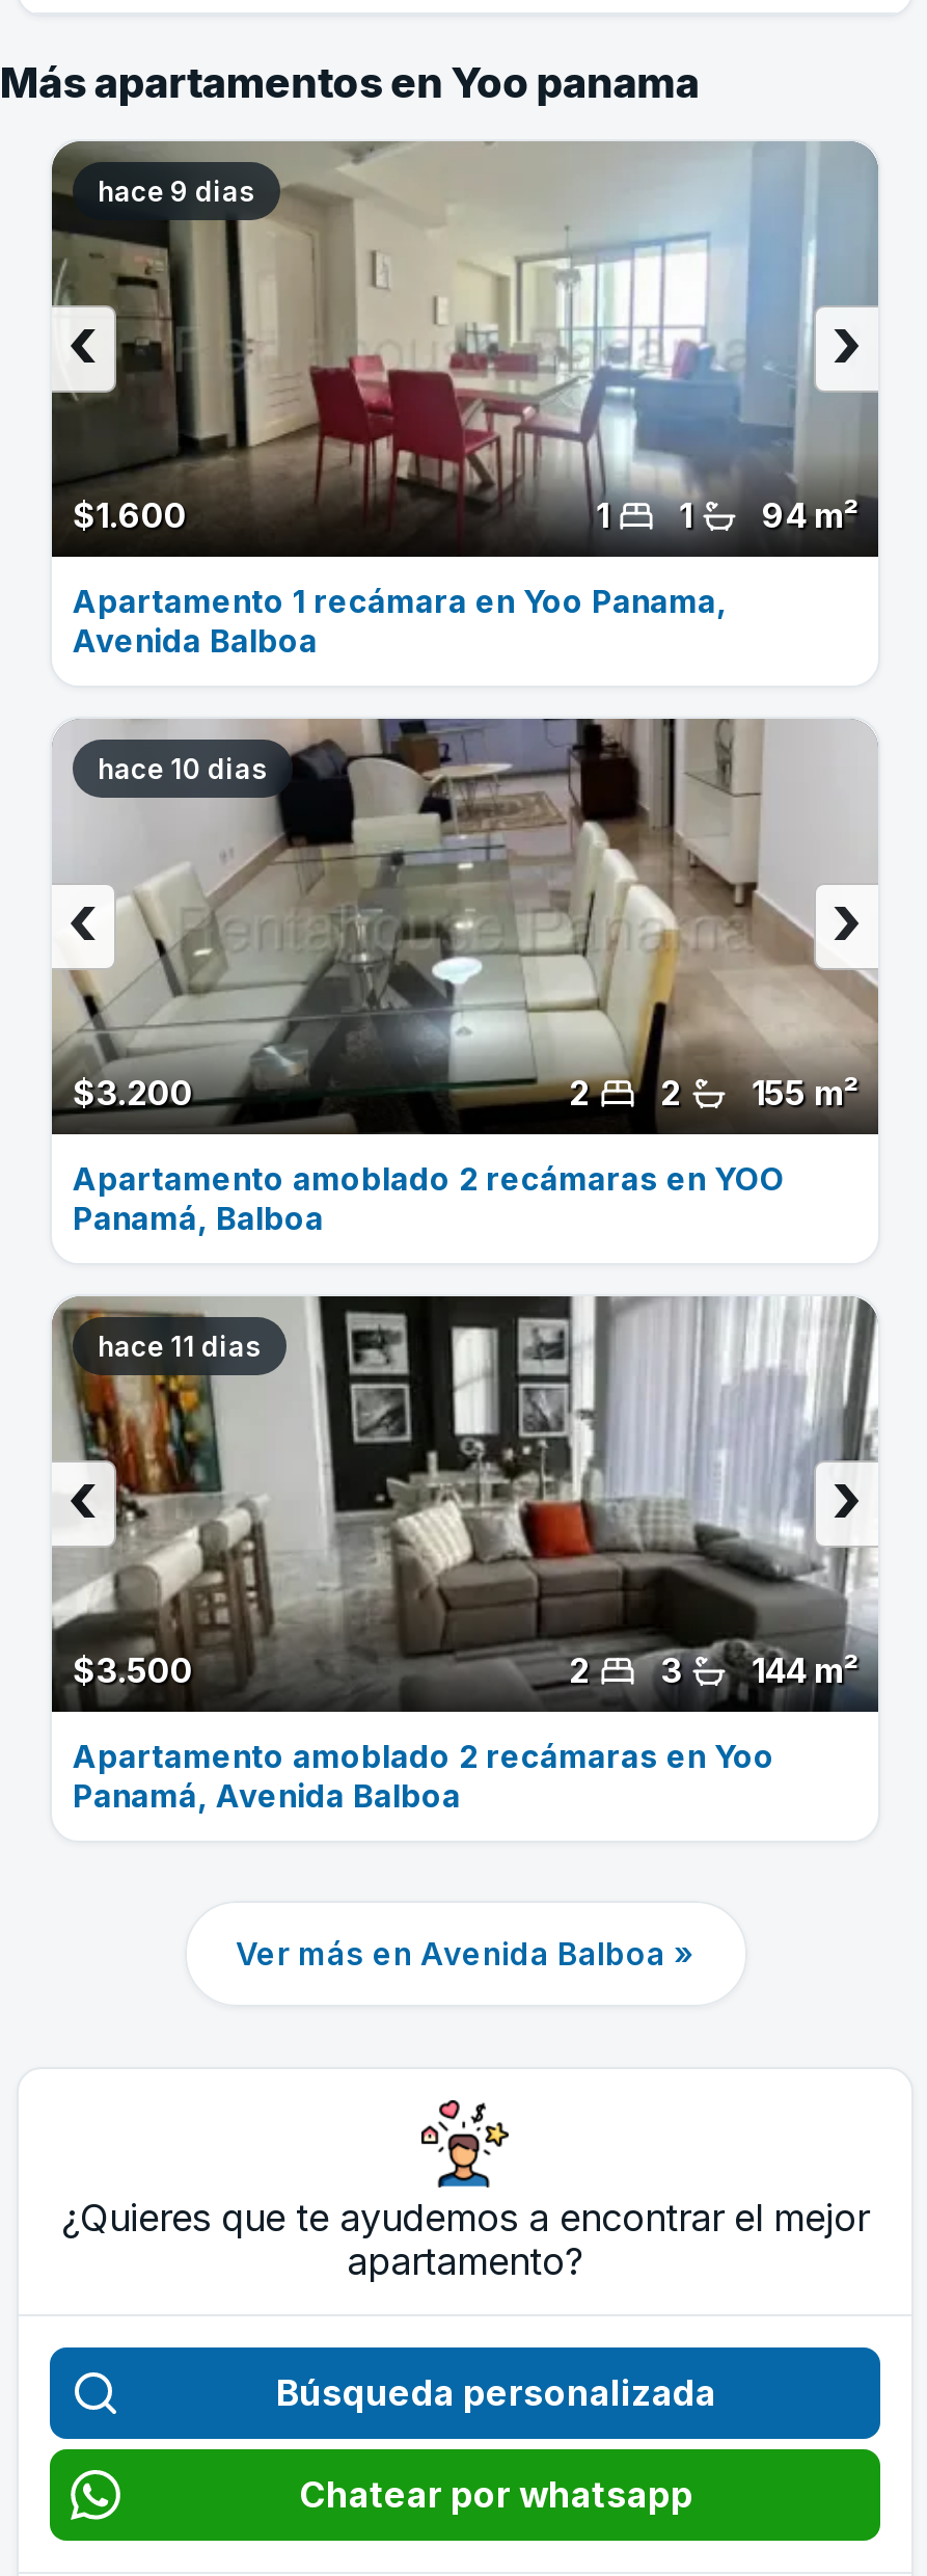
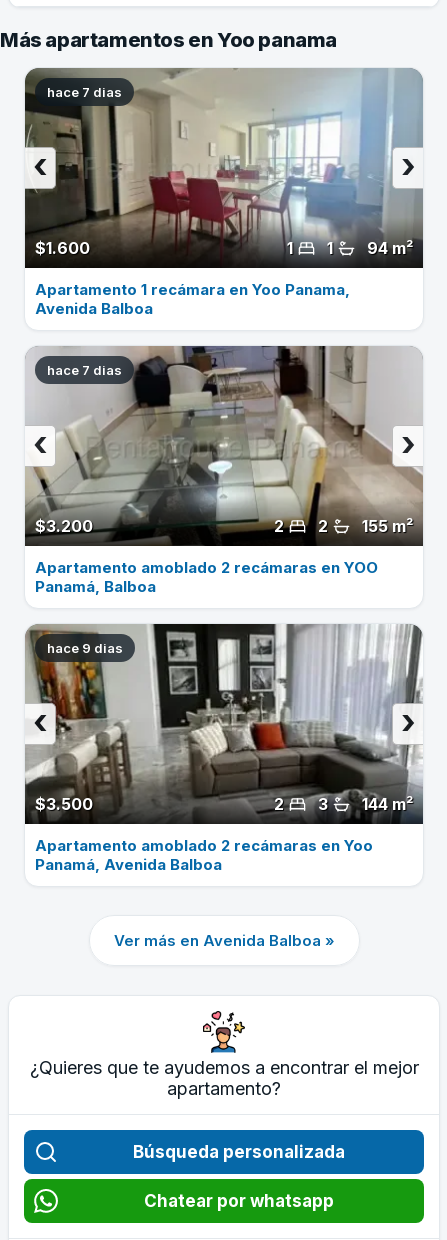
[98,175,255,209] hace 9 dias -> [47,84,122,100] hace 7 dias
[98,753,268,786] hace 10 dias -> [47,362,122,378] hace 7 dias
[98,1330,262,1364] hace 11 dias -> [47,640,123,656] hace 9 dias

